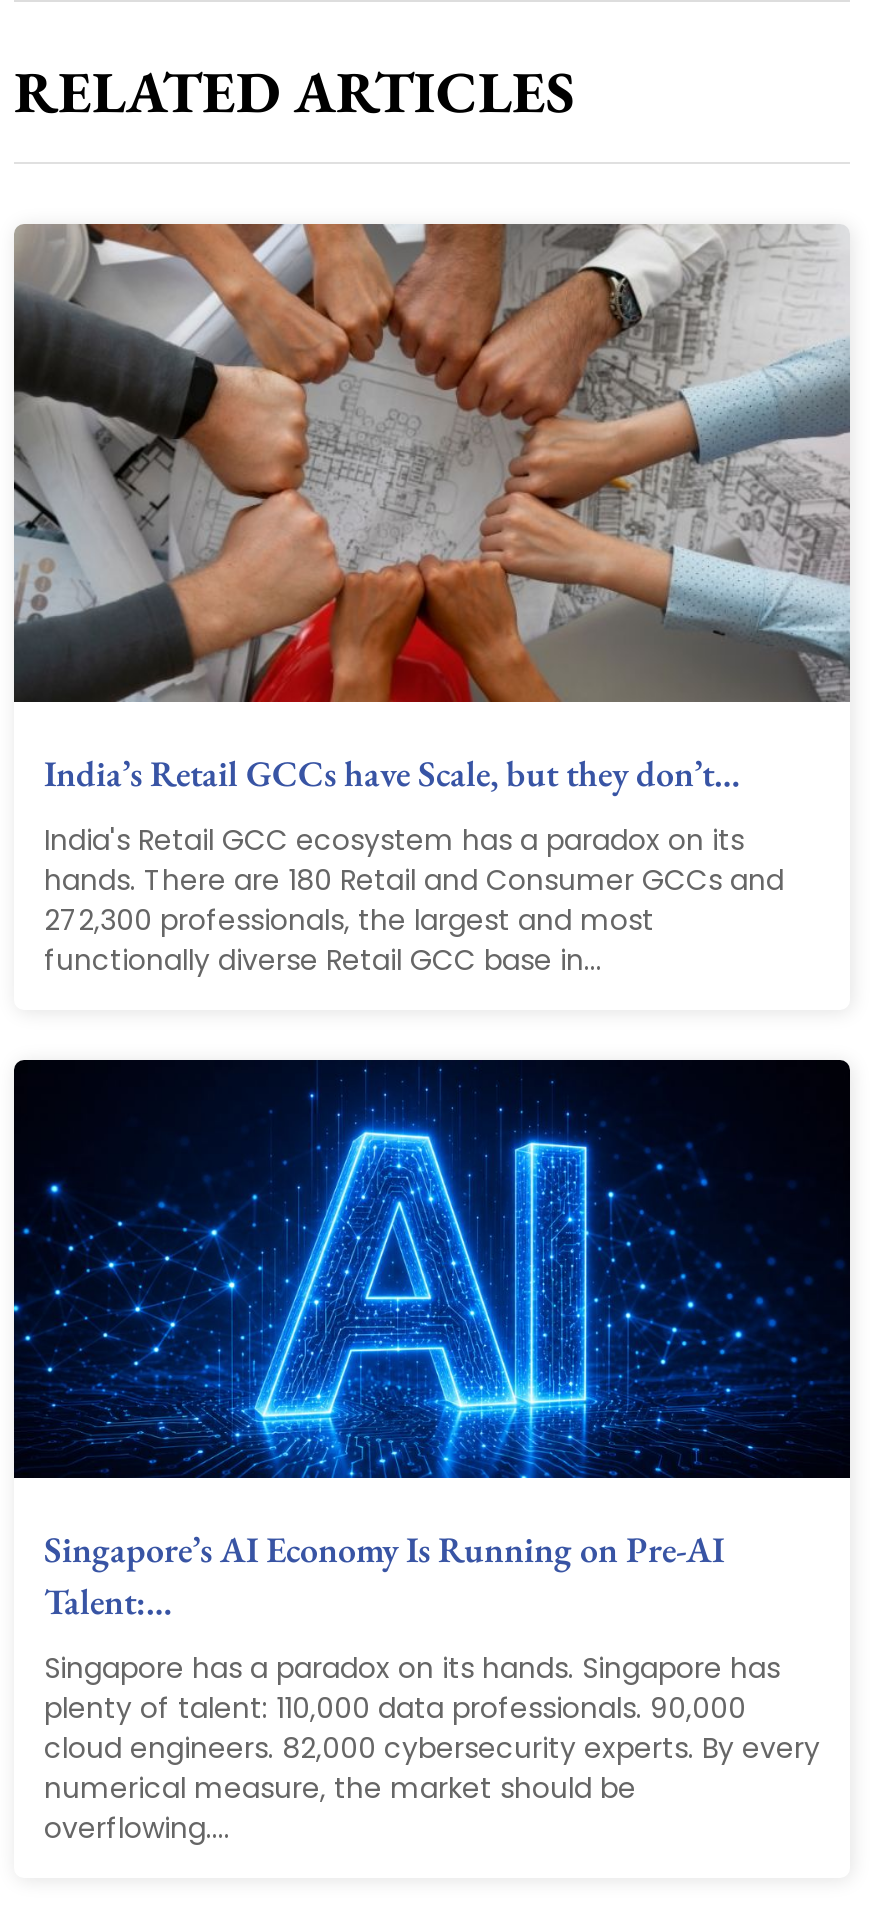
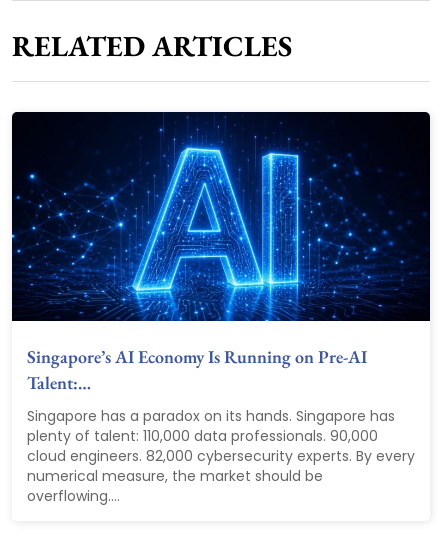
[12,222,852,979] [image] | India’s Retail GCCs have Scale, but they don’t… | India's Retail GCC ecosystem has a paradox on its | hands. There are 180 Retail and Consumer GCCs and | 272,300 professionals, the largest and most | functionally diverse Retail GCC base in... -> none

